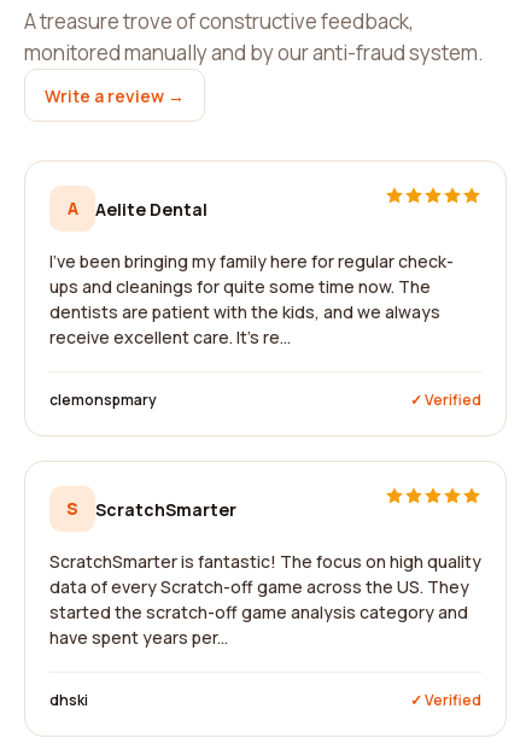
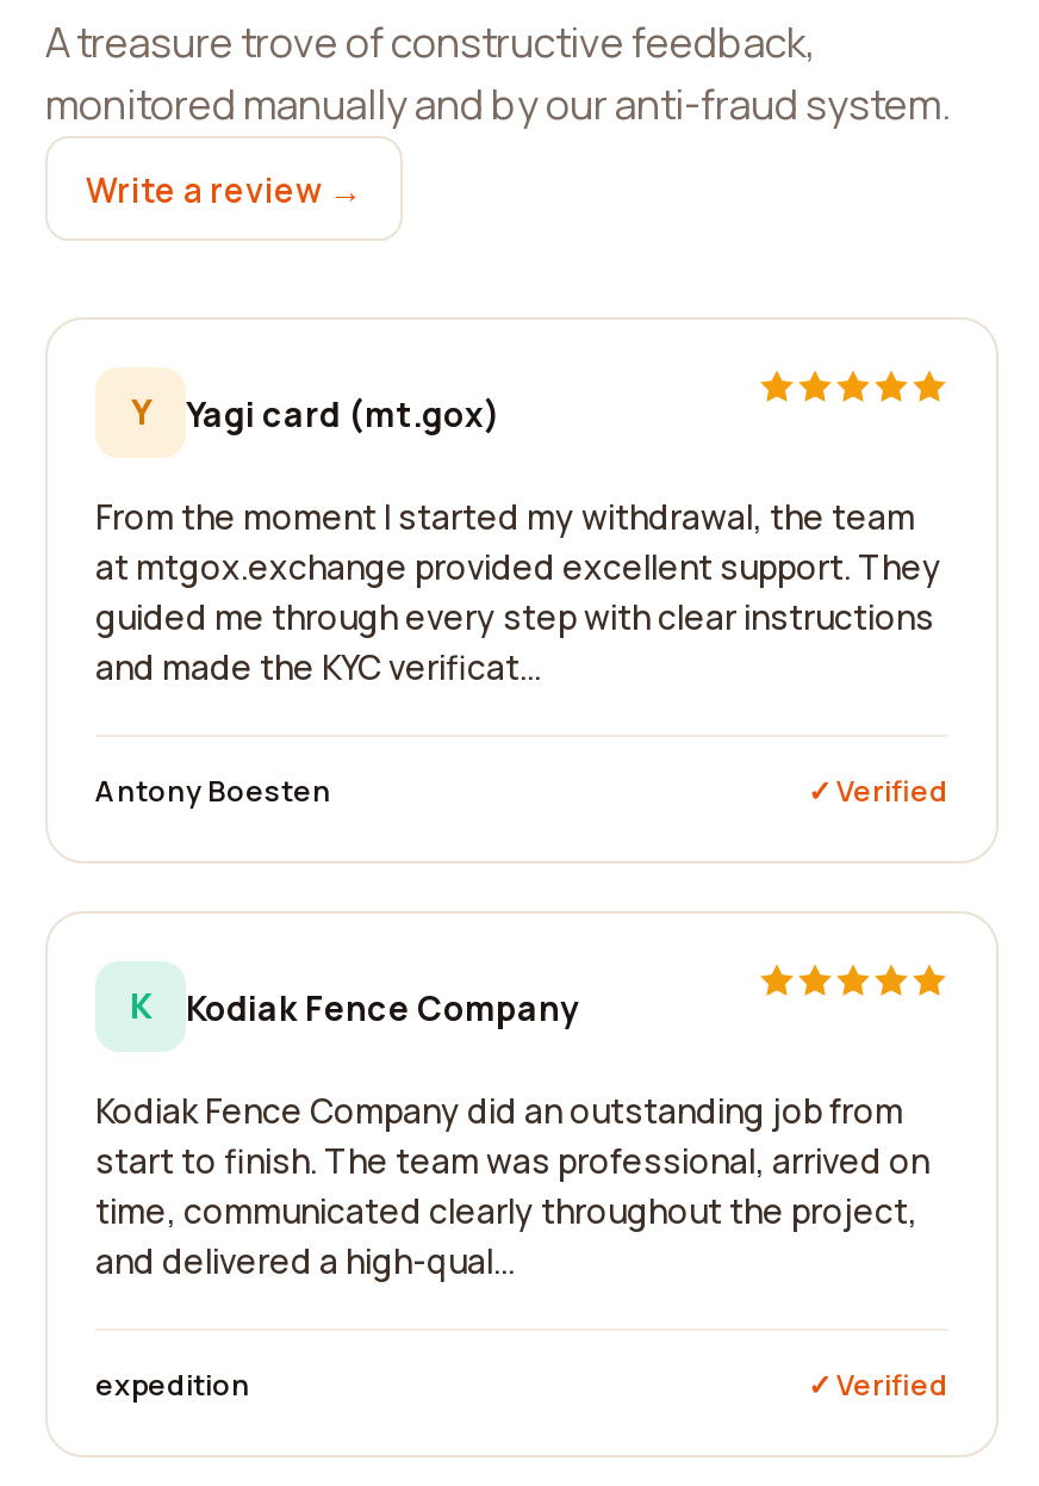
[67,197,208,220] A | Aelite Dental -> [131,389,500,435] Y | Yagi card (mt.gox)
[49,250,454,348] I've been bringing my family here for regular check- | ups and cleanings for quite some time now. The | dentists are patient with the kids, and we always | receive excellent care. It's re... -> [95,494,941,689] From the moment I started my withdrawal, the team | at mtgox.exchange provided excellent support. They | guided me through every step with clear instructions | and made the KYC verificat...
[49,389,157,410] clemonspmary -> [95,770,331,811] Antony Boesten
[66,497,236,520] S | ScratchSmarter -> [130,983,579,1029] K | Kodiak Fence Company
[49,550,481,649] ScratchSmarter is fantastic! The focus on high quality | data of every Scratch-off game across the US. They | started the scratch-off game analysis category and | have spent years per... -> [95,1088,929,1283] Kodiak Fence Company did an outstanding job from | start to finish. The team was professional, arrived on | time, communicated clearly throughout the project, | and delivered a high-qual...
[49,690,88,710] dhski -> [95,1364,250,1405] expedition

